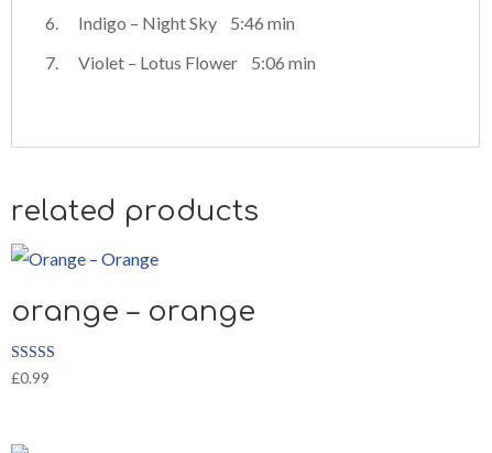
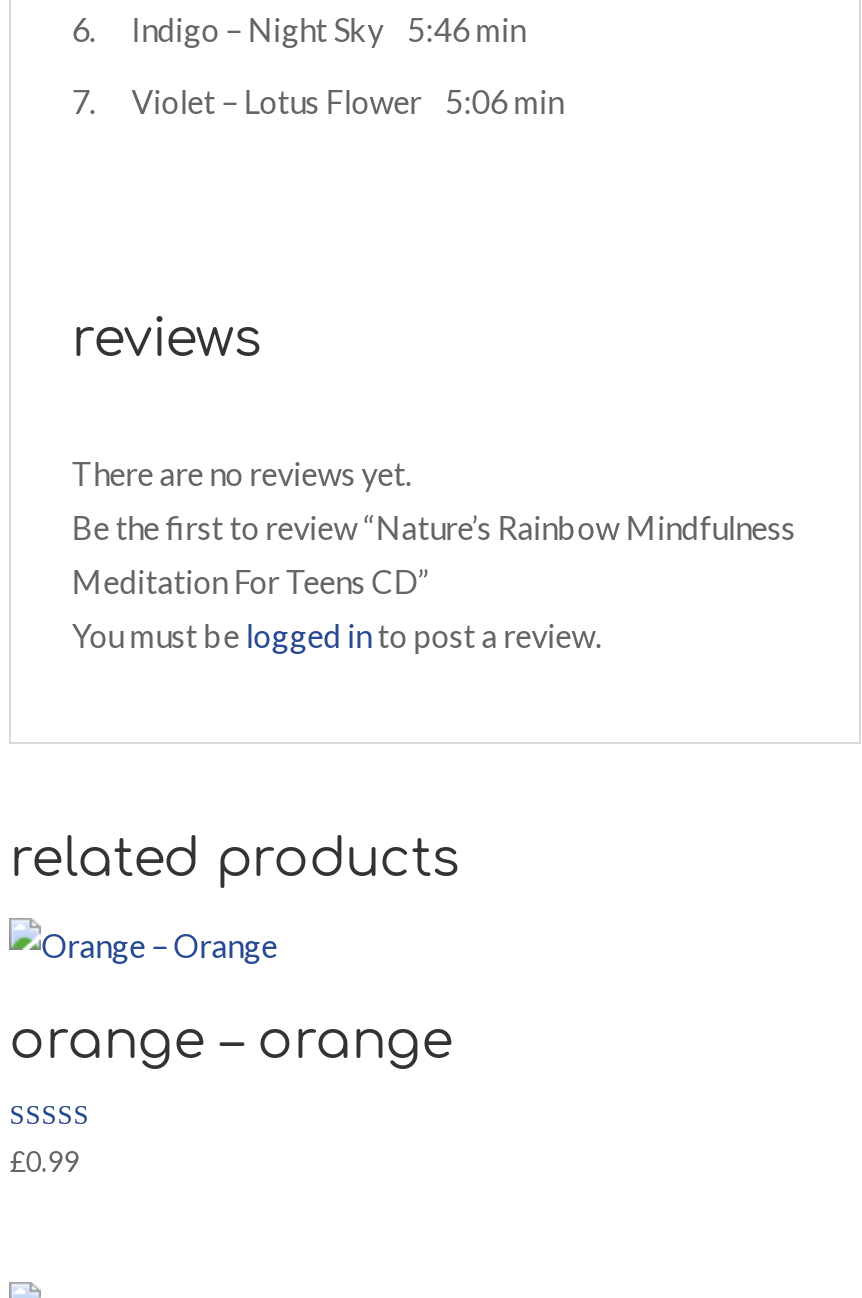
none -> [71,310,795,654] reviews | There are no reviews yet. | Be the first to review “Nature’s Rainbow Mindfulness | Meditation For Teens CD” | You must be logged into post a review.

